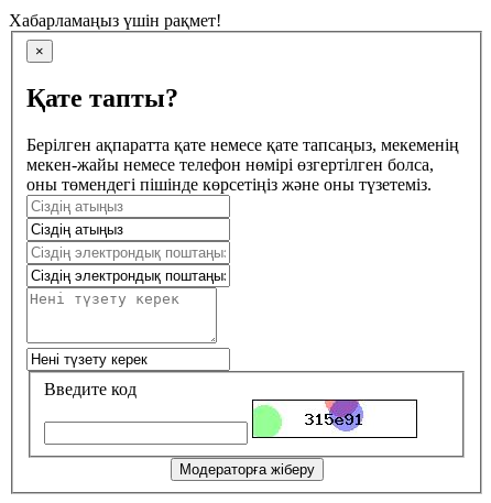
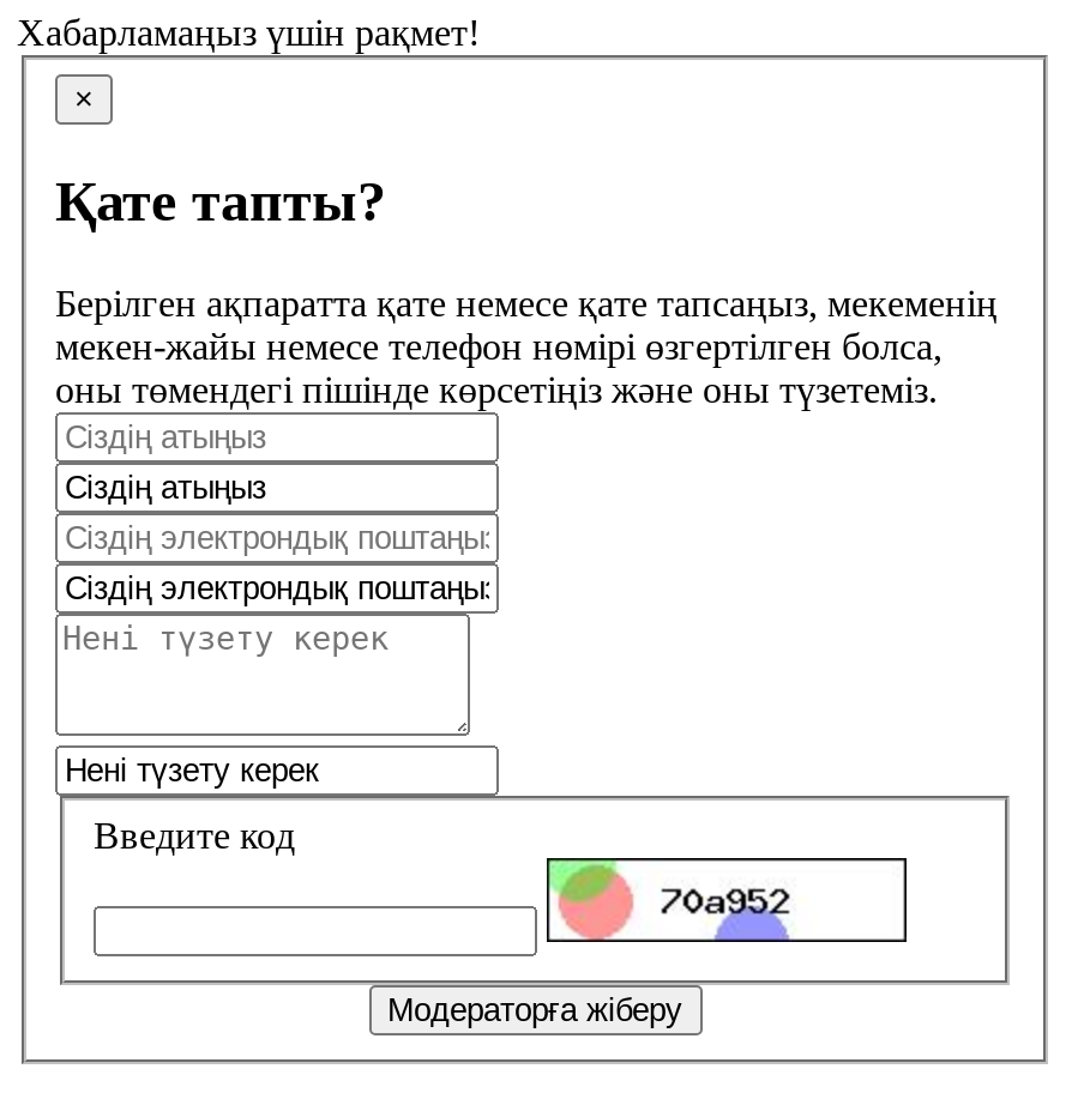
[252,400,292,438] [image] -> [547,858,636,942] [image]
[305,400,364,438] [image] -> [664,858,791,942] [image]

